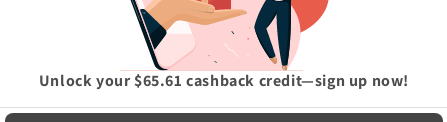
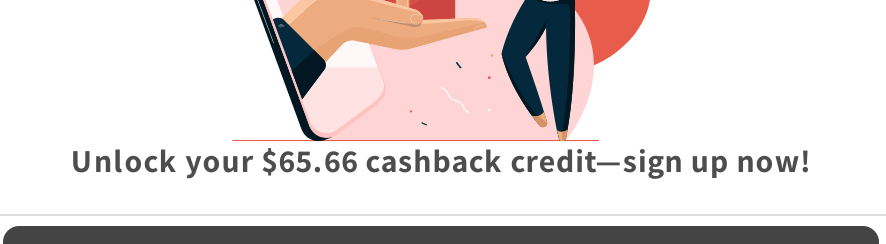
[39,70,409,91] Unlock your $65.61 cashback credit—sign up now! -> [71,141,811,183] Unlock your $65.66 cashback credit—sign up now!

